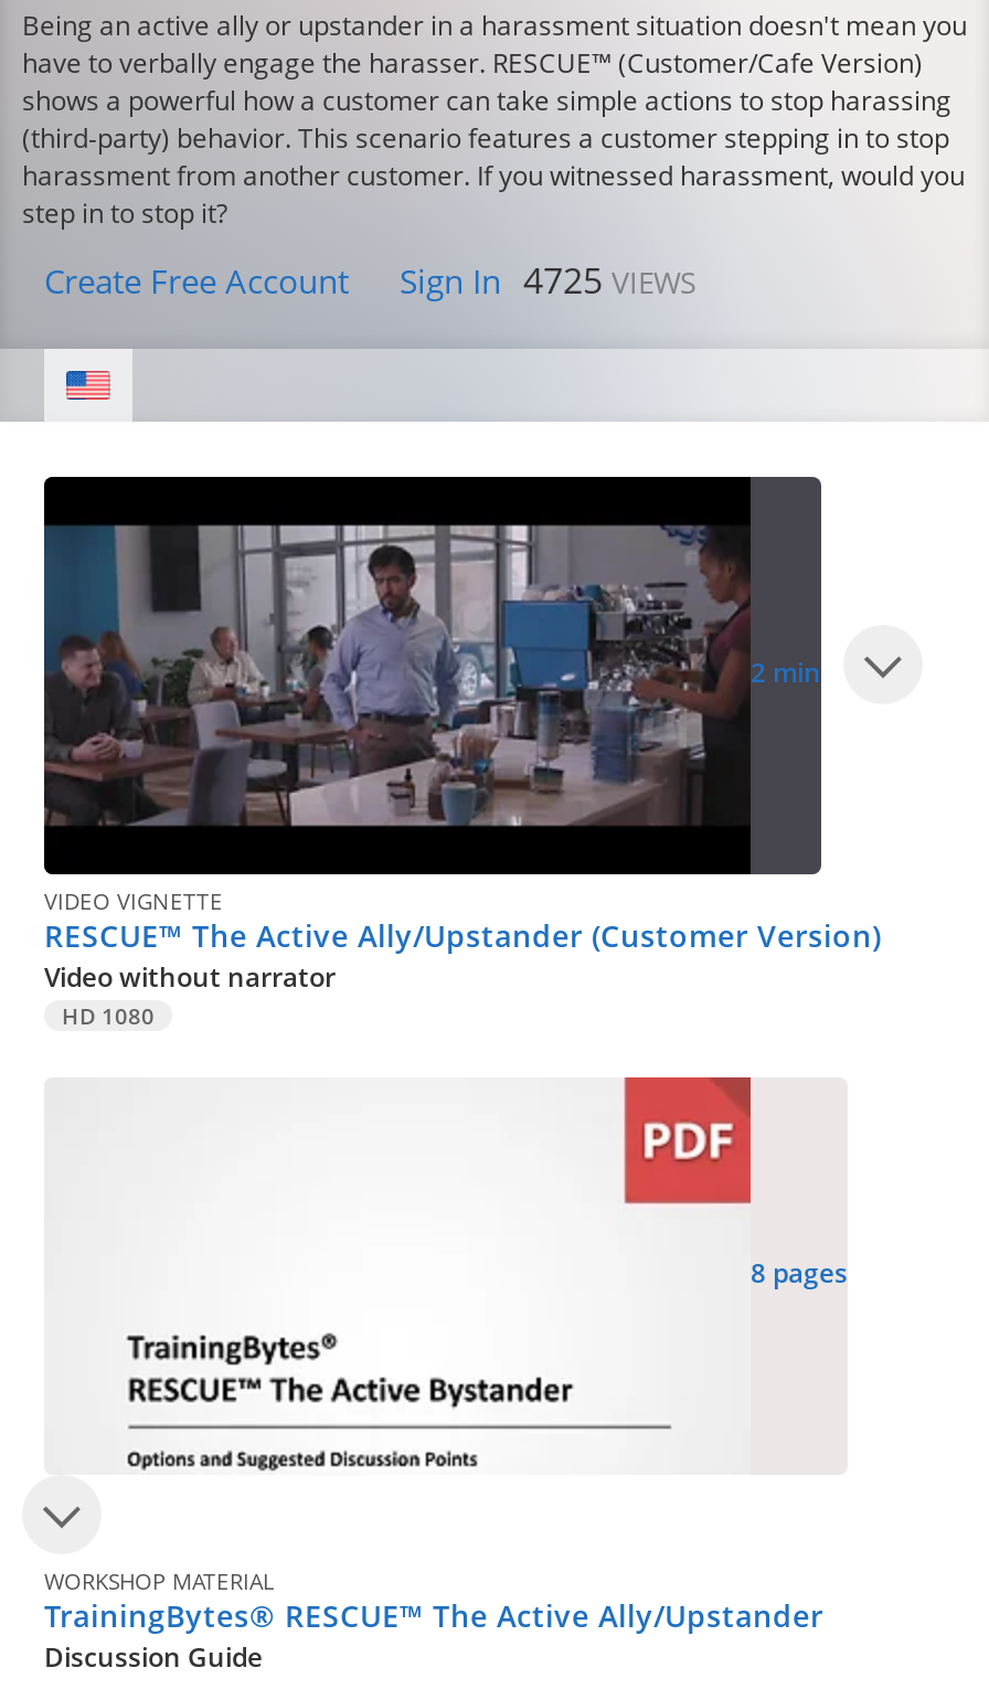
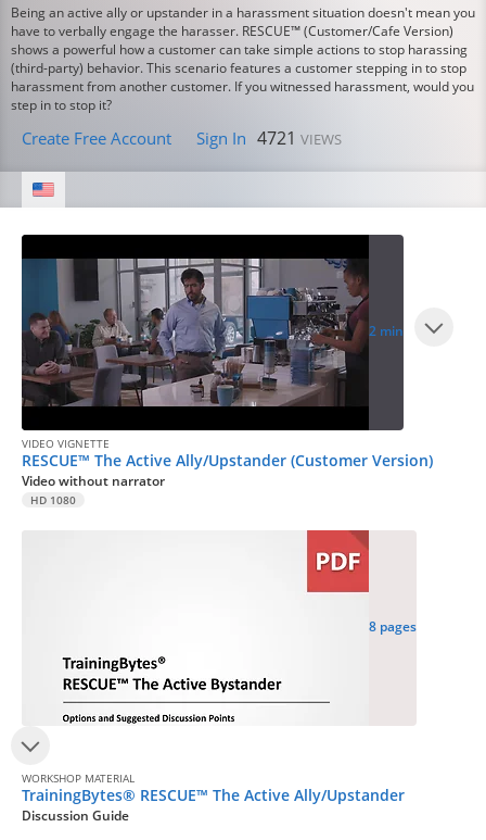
[44,256,695,304] Create Free Account Sign In 4725 VIEWS -> [22,126,342,150] Create Free Account Sign In 4721 VIEWS

